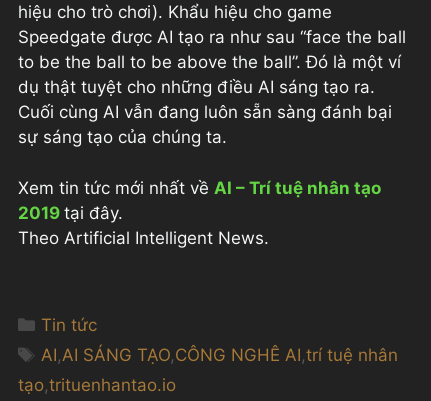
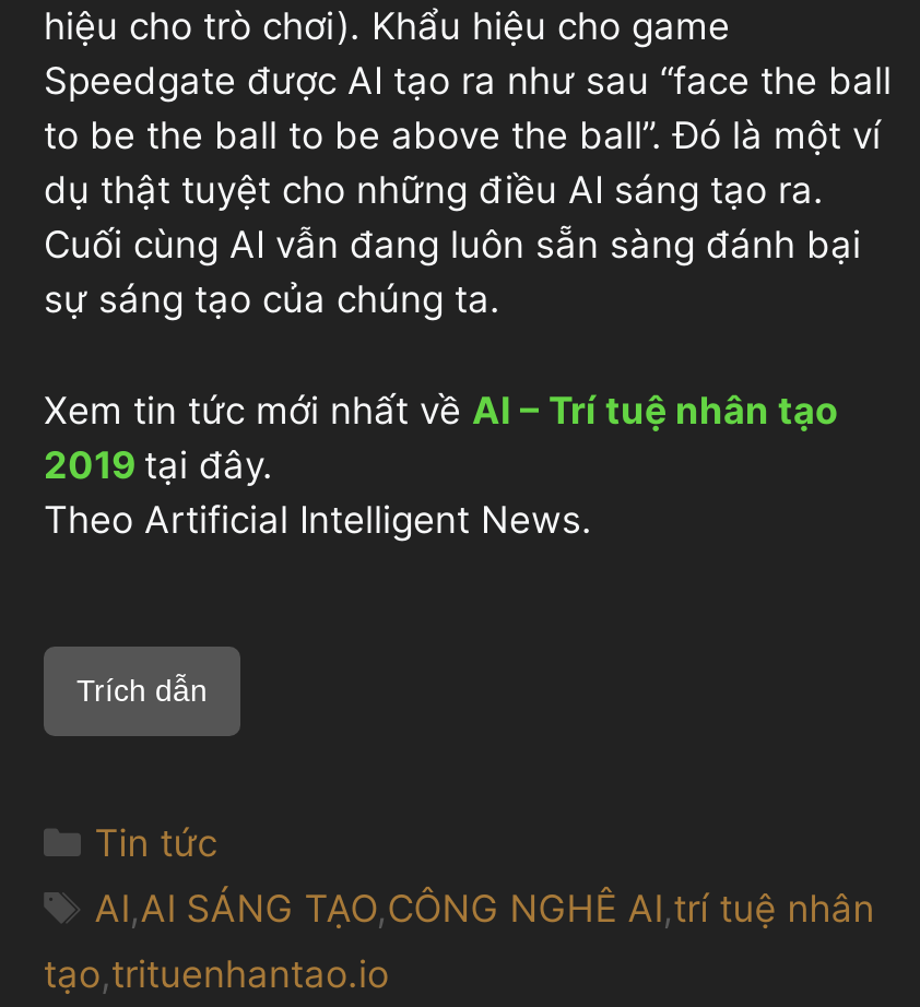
none -> [76,673,208,708] Trích dẫn

